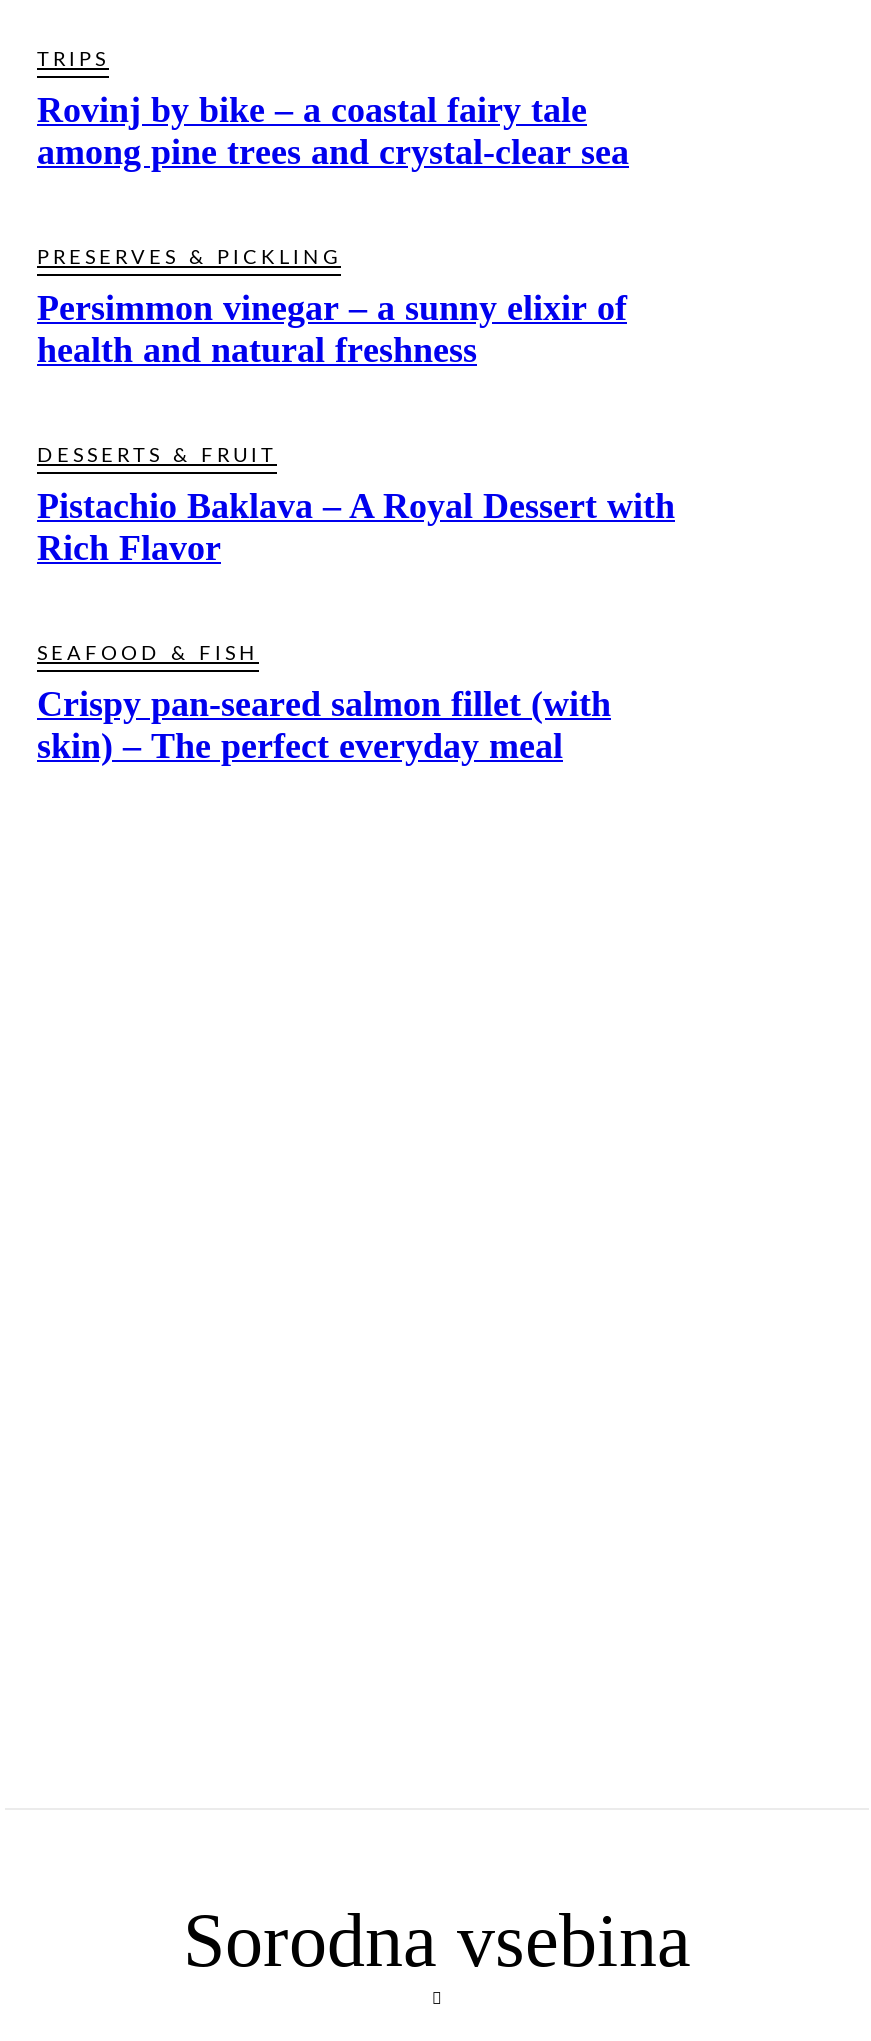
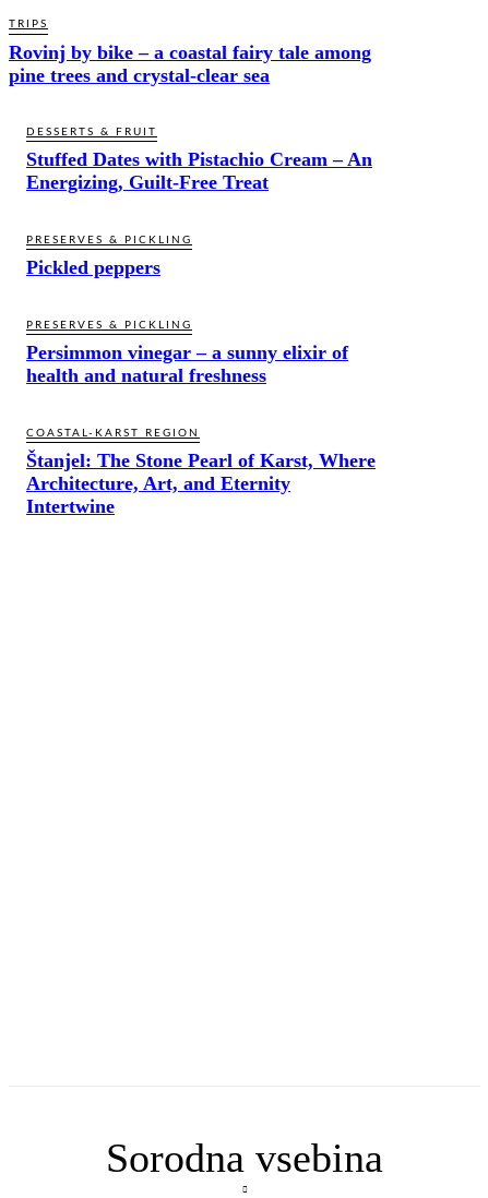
[37,89,629,171] Rovinj by bike – a coastal fairy tale | among pine trees and crystal-clear sea -> [9,41,372,278] Rovinj by bike – a coastal fairy tale among | pine trees and crystal-clear sea | Stuffed Dates with Pistachio Cream – An | Energizing, Guilt-Free Treat | PRESERVES & PICKLING | Pickled peppers
moved [37,247,627,369] -> [26,319,348,386]: PRESERVES & PICKLING | Persimmon vinegar – a sunny elixir of | health and natural freshness
moved [37,445,277,465] -> [26,126,157,137]: DESSERTS & FRUIT
[37,485,675,765] Pistachio Baklava – A Royal Dessert with | Rich Flavor | SEAFOOD & FISH | Crispy pan-seared salmon fillet (with | skin) – The perfect everyday meal -> [26,427,376,517] COASTAL-KARST REGION | Štanjel: The Stone Pearl of Karst, Where | Architecture, Art, and Eternity | Intertwine

